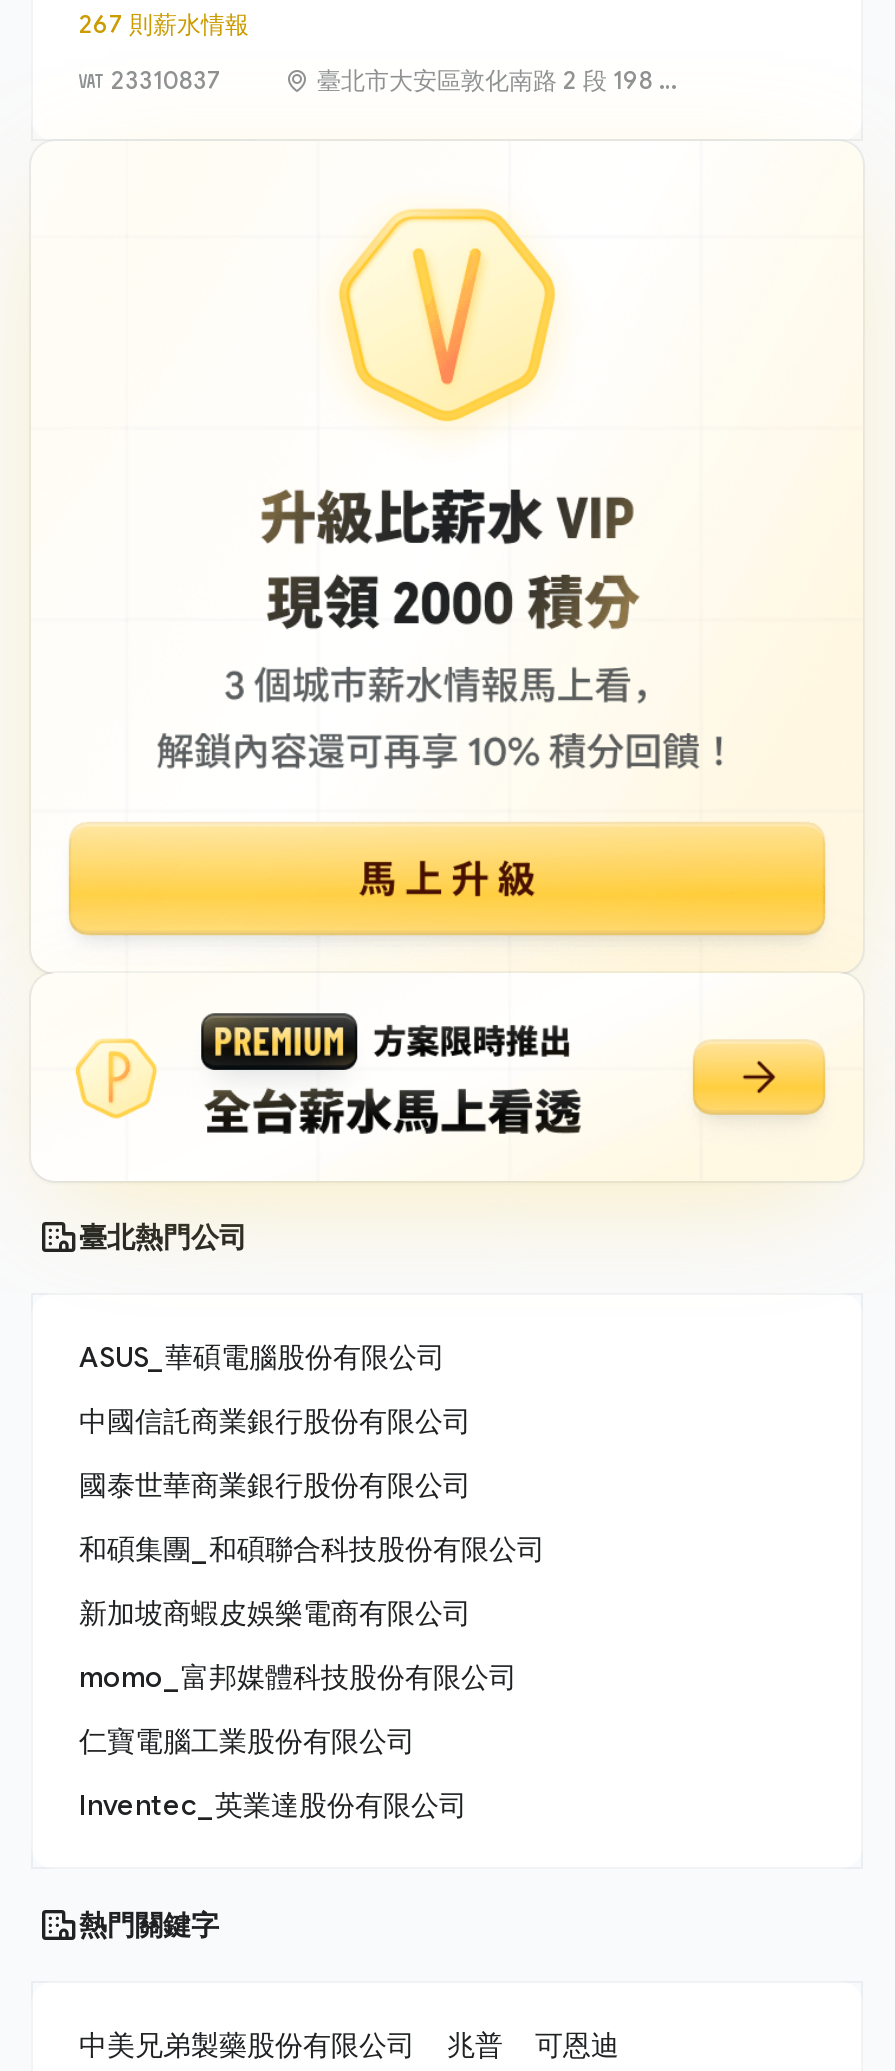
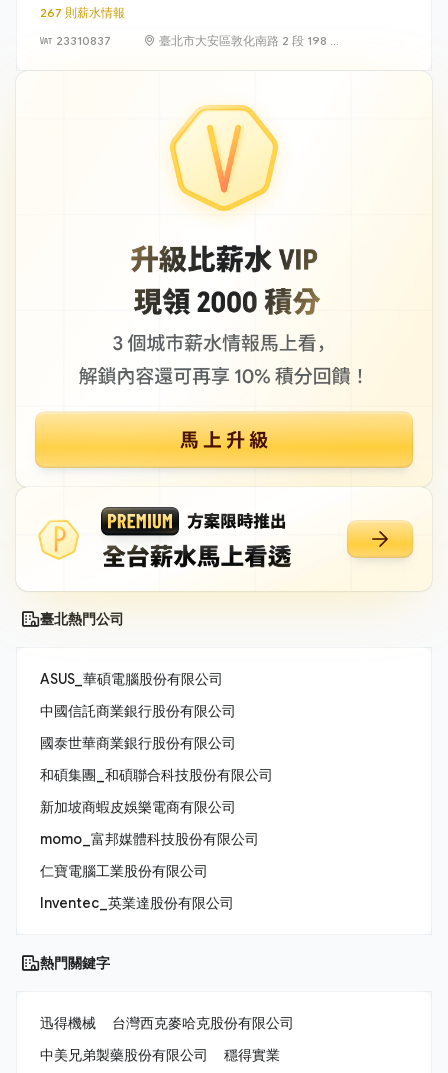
none -> [40,1014,294,1031] 迅得機械 | 台灣西克麥哈克股份有限公司
[447,2027,619,2061] 兆普 | 可恩迪 -> [224,1046,280,1063] 穩得實業

